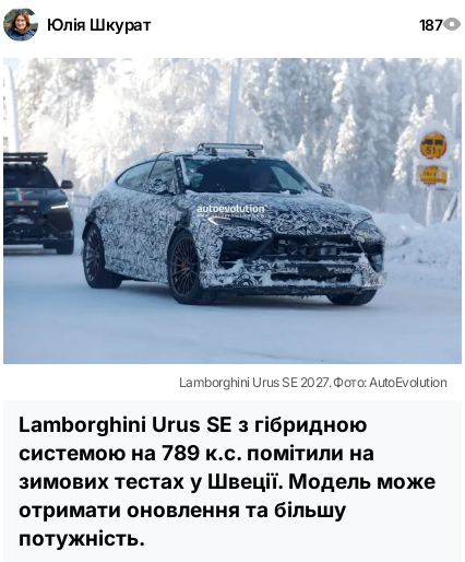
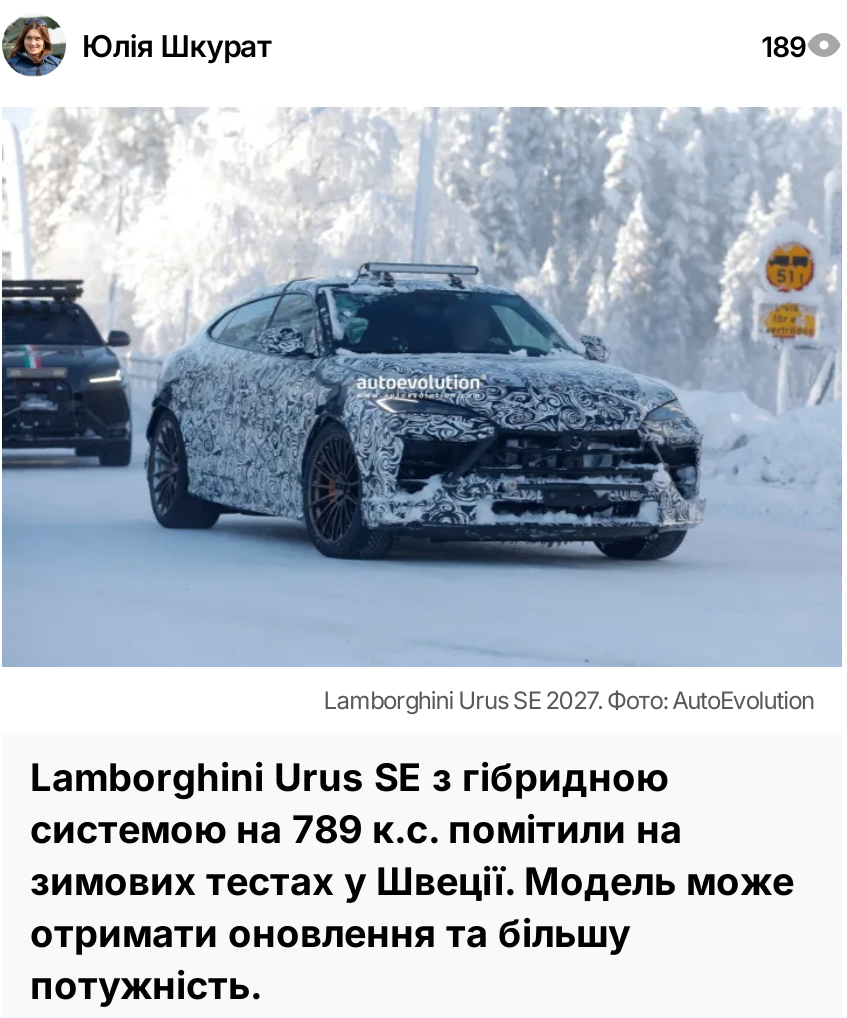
[419,15,442,33] 187 -> [761,28,806,62] 189

